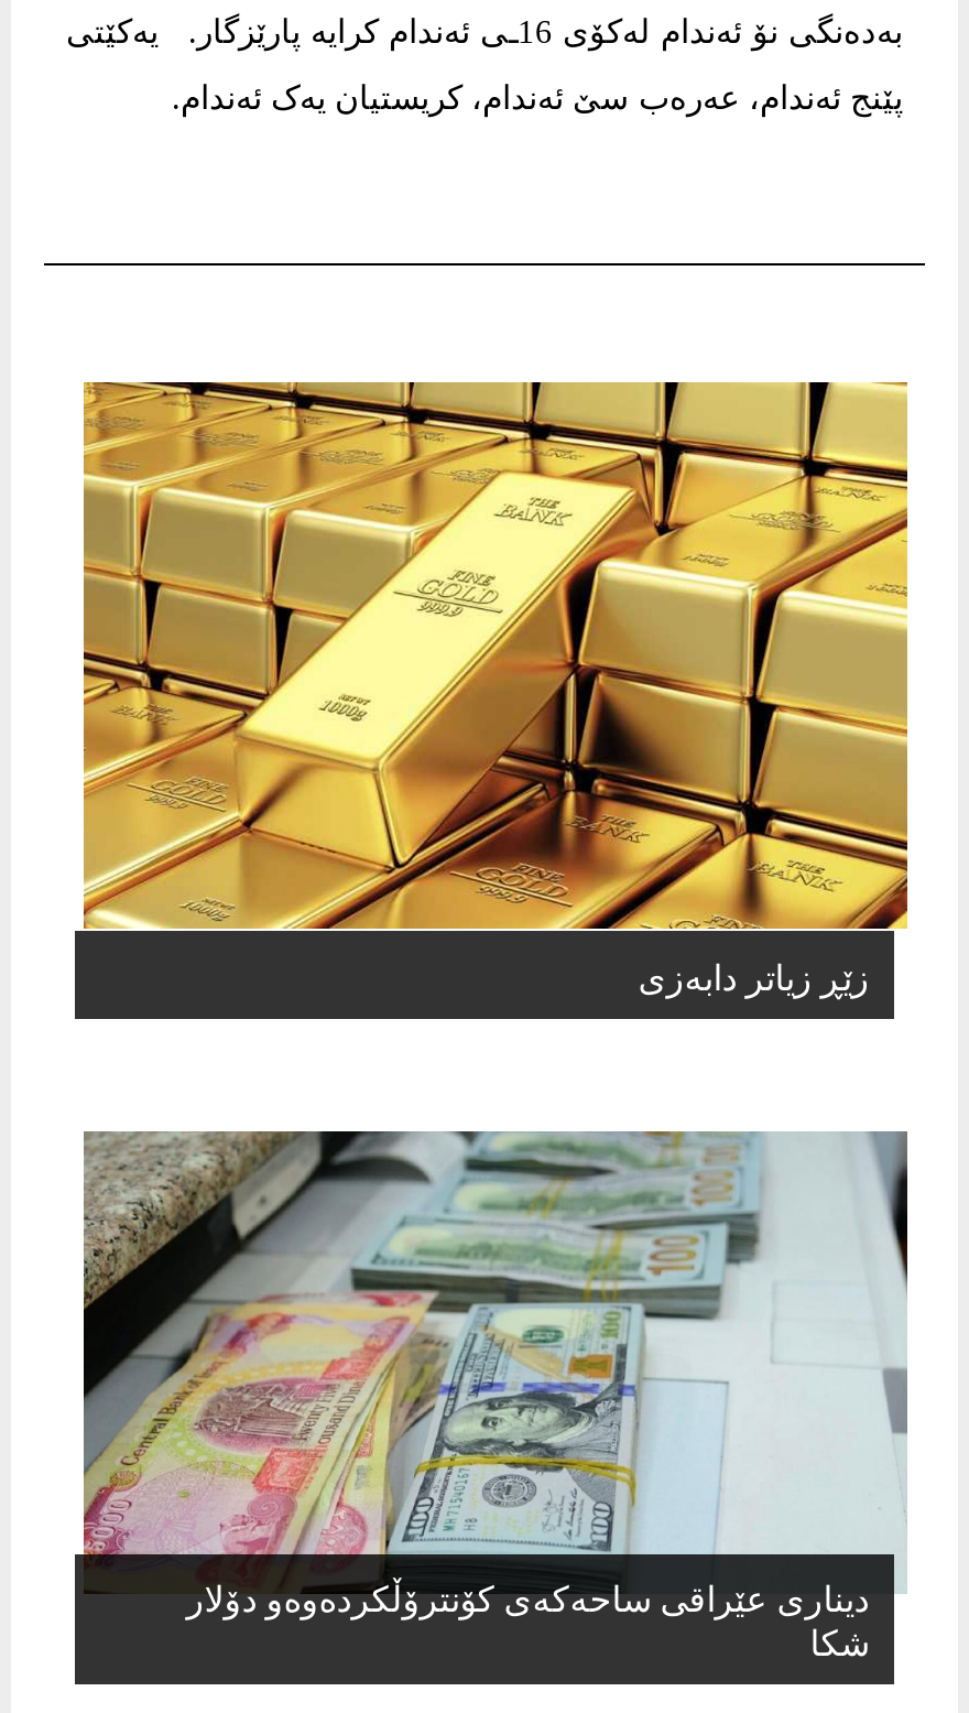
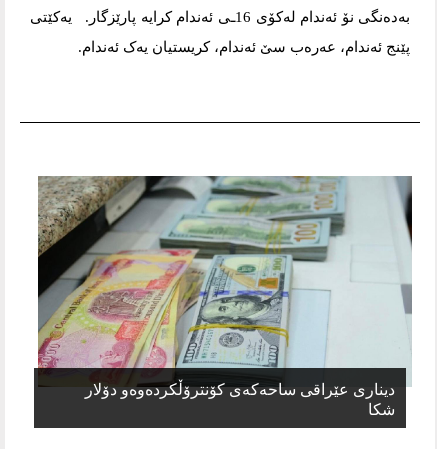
[73,380,910,1021] [image] | زێڕ زیاتر دابەزی -> none

